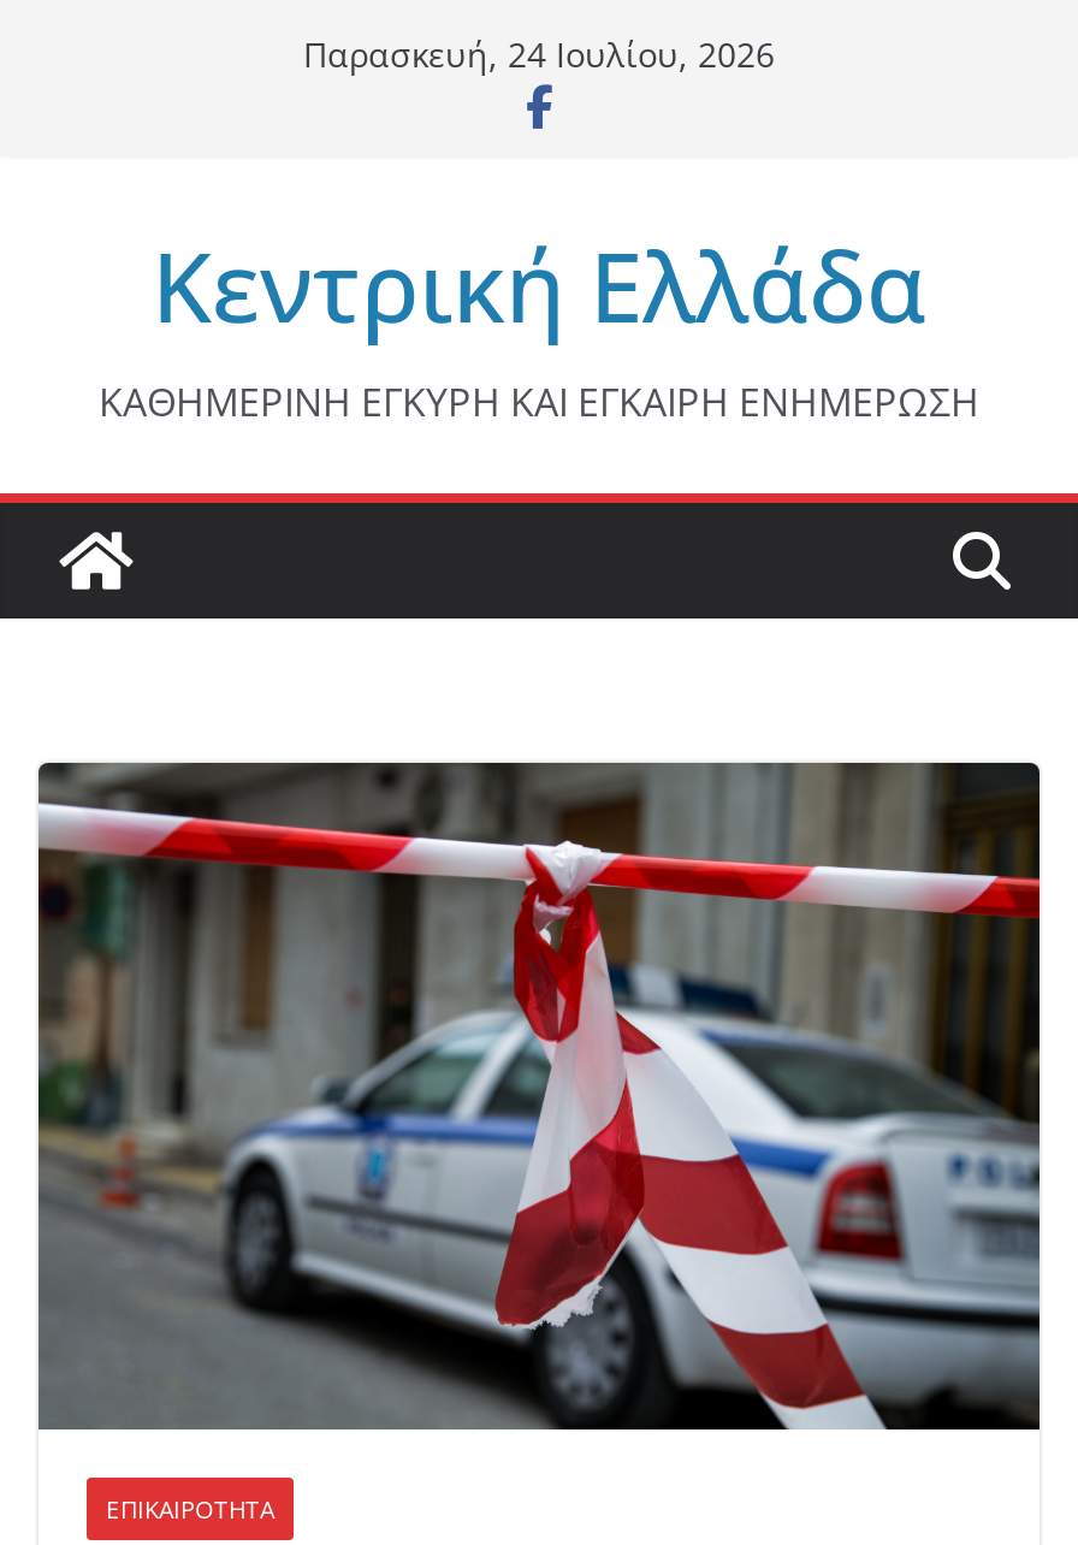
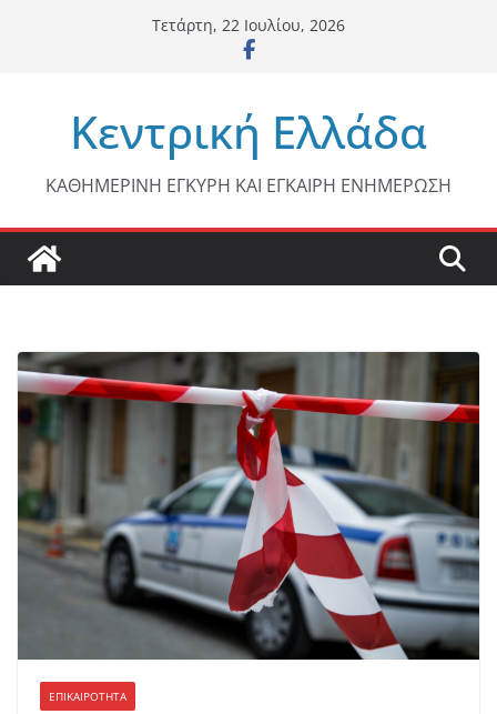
[303,31,775,77] Παρασκευή, 24 Ιουλίου, 2026 -> [152,14,345,36] Τετάρτη, 22 Ιουλίου, 2026

